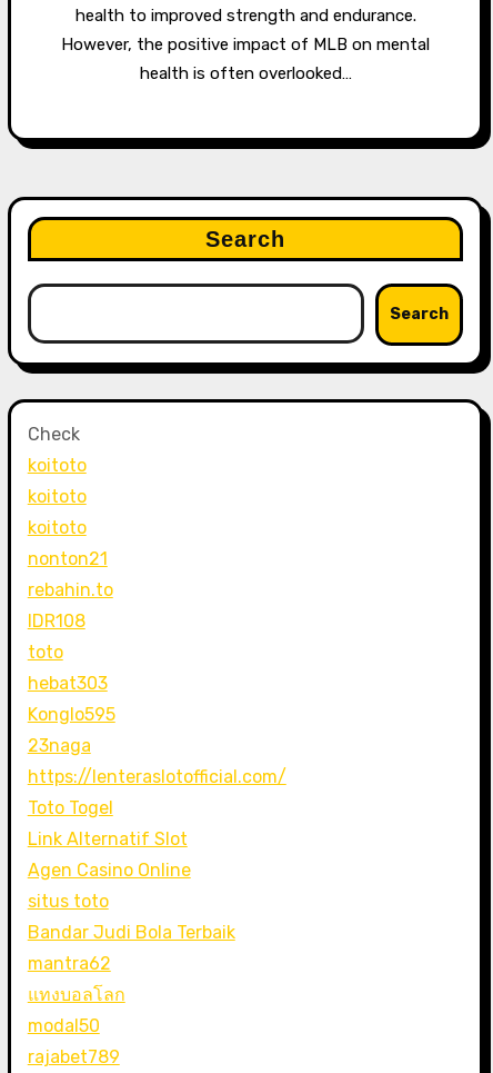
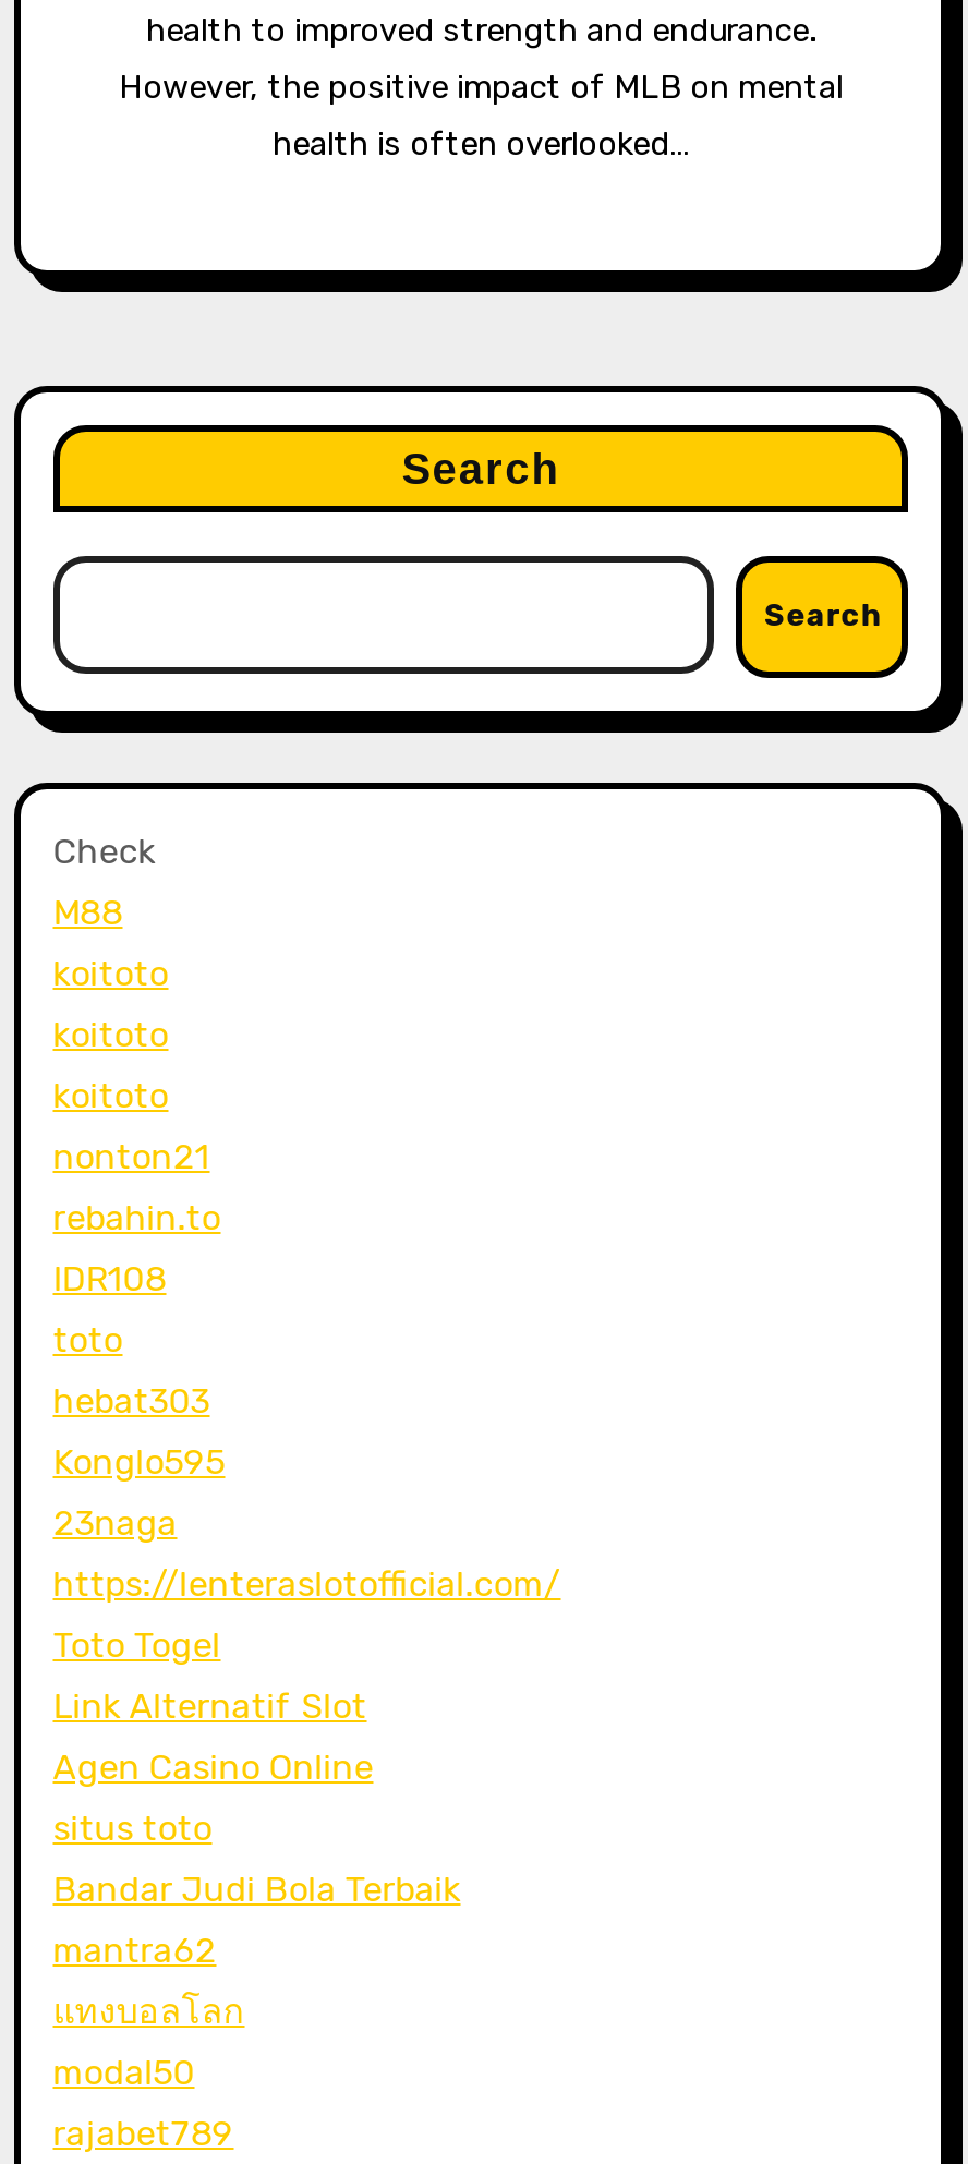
none -> [53,891,123,932] M88

